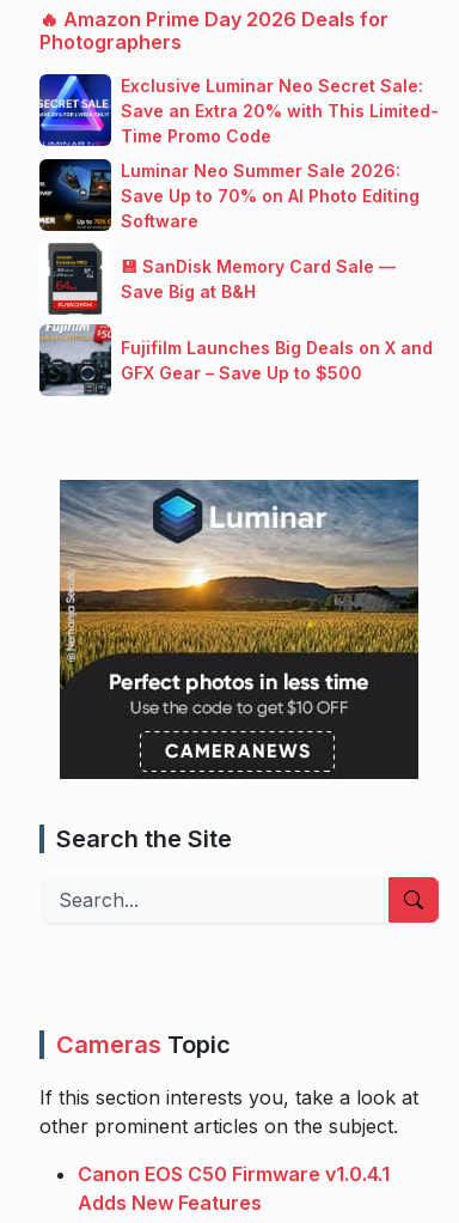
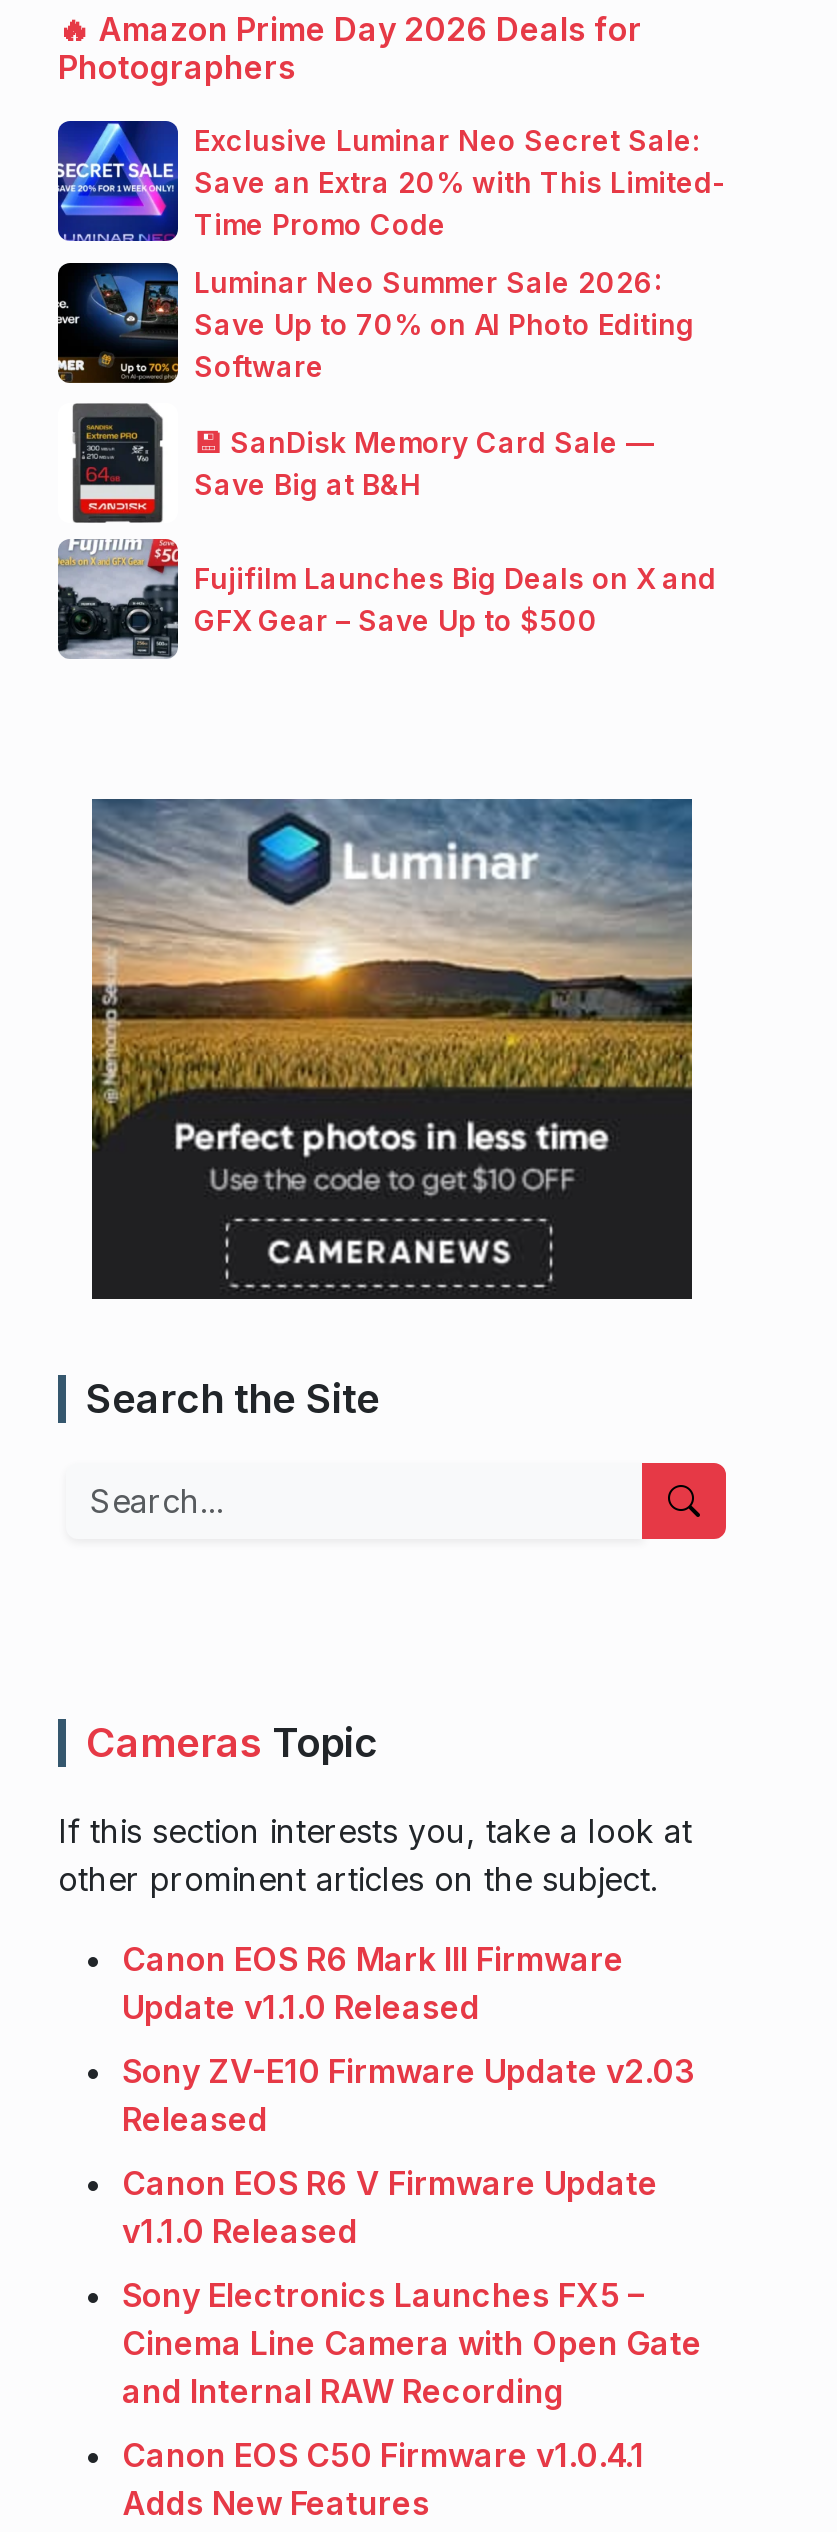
none -> [122,1939,702,2411] Canon EOS R6 Mark III Firmware | Update v1.1.0 Released | Sony ZV-E10 Firmware Update v2.03 | Released | Canon EOS R6 V Firmware Update | v1.1.0 Released | Sony Electronics Launches FX5 – | Cinema Line Camera with Open Gate | and Internal RAW Recording

